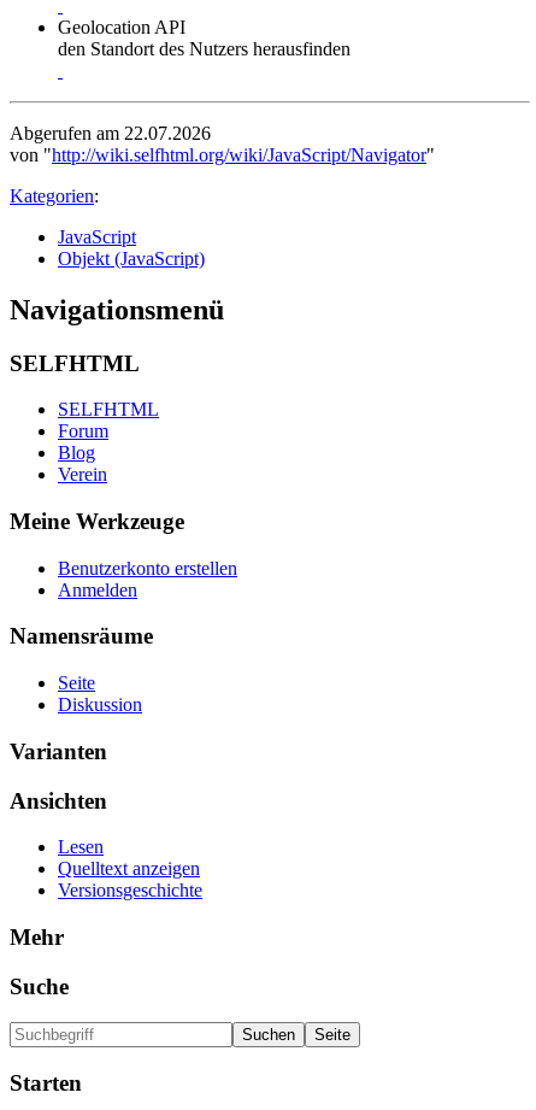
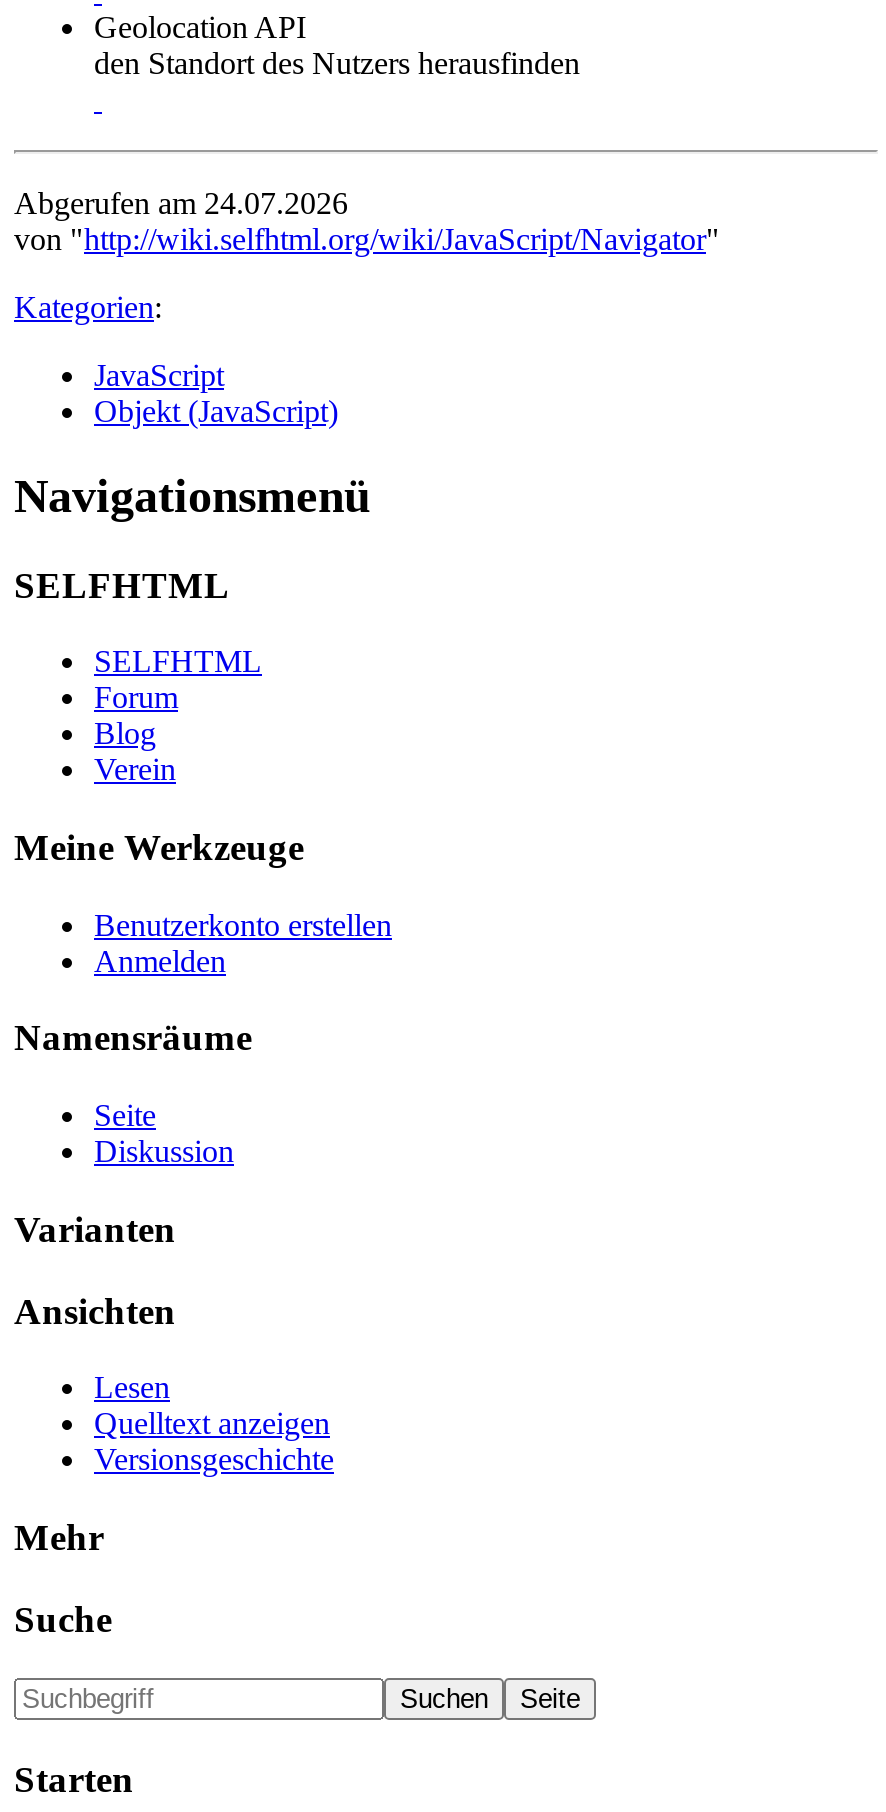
[10,123,211,143] Abgerufen am 22.07.2026 -> [14,185,348,219] Abgerufen am 24.07.2026

